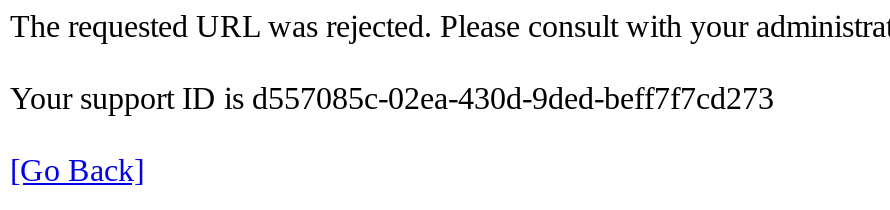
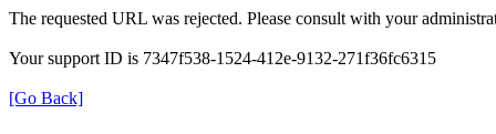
[10,81,774,115] Your support ID is d557085c-02ea-430d-9ded-beff7f7cd273 -> [9,49,436,68] Your support ID is 7347f538-1524-412e-9132-271f36fc6315

